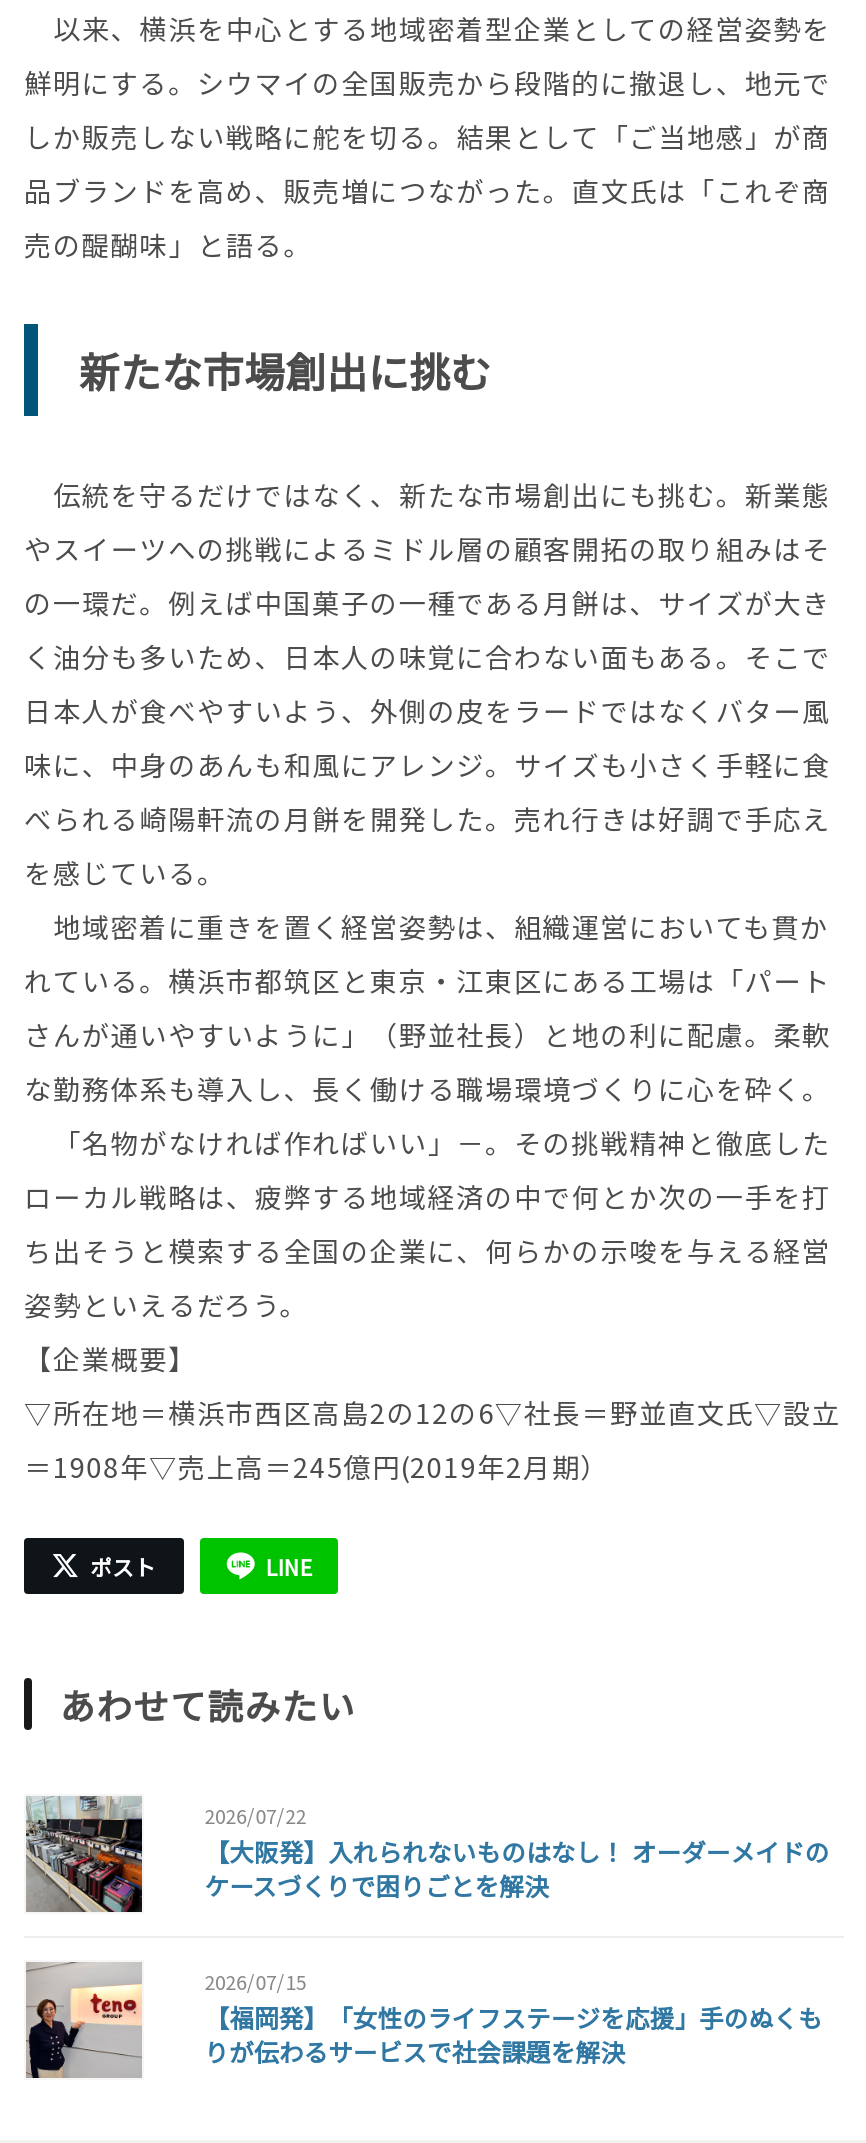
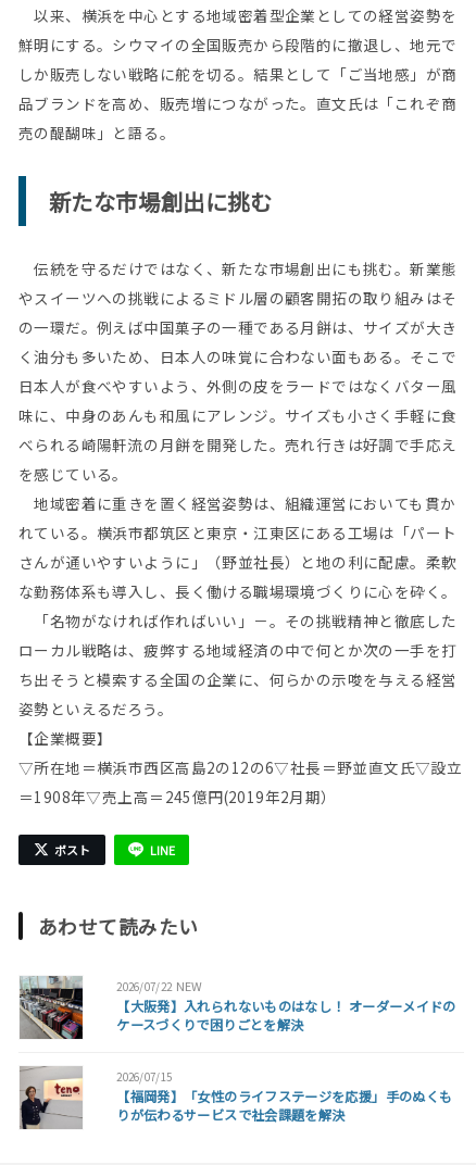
[204,1802,306,1830] 2026/07/22 -> [117,977,203,994] 2026/07/22 NEW

